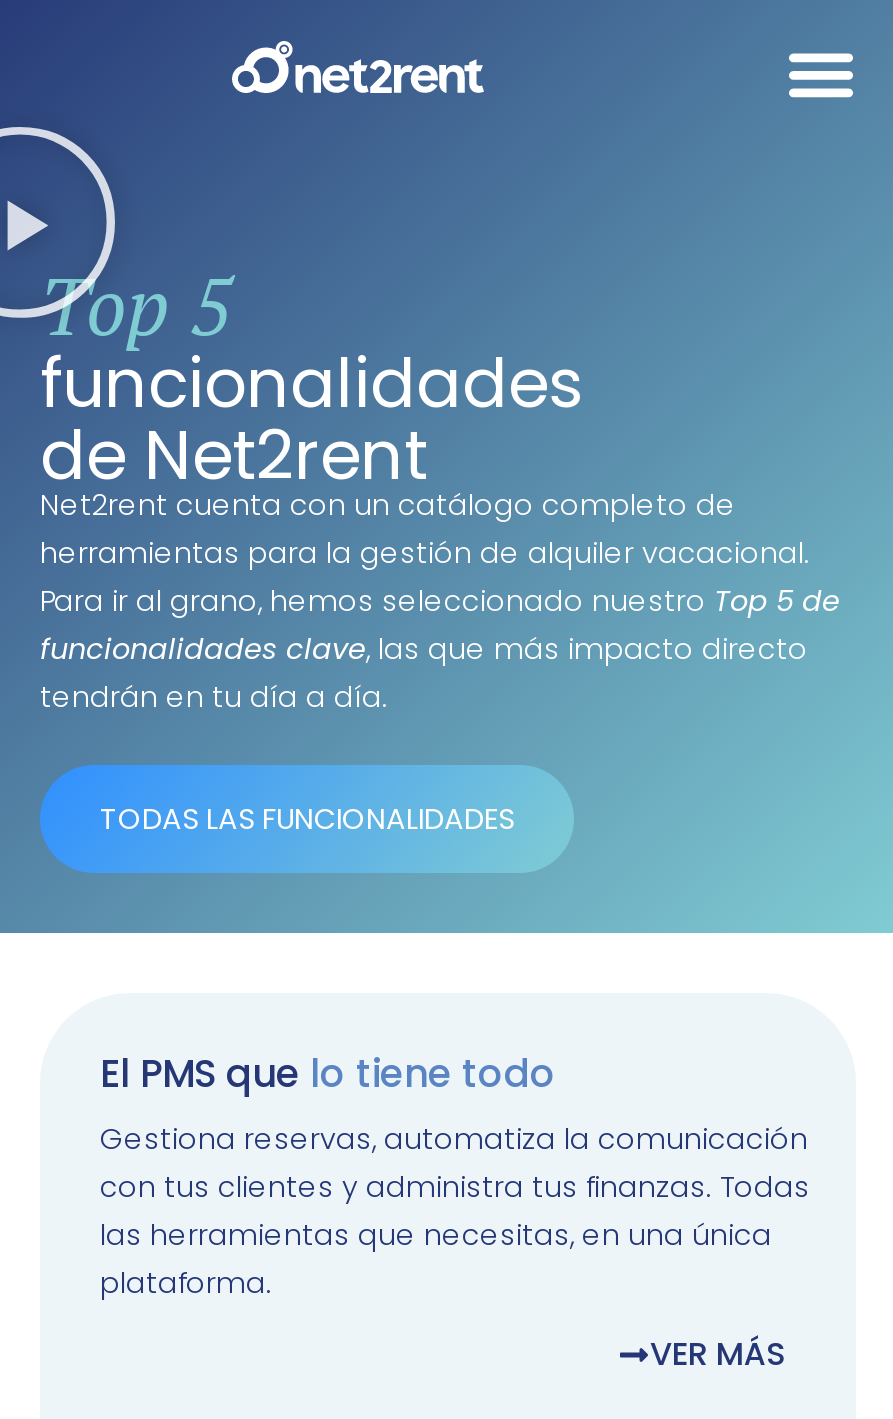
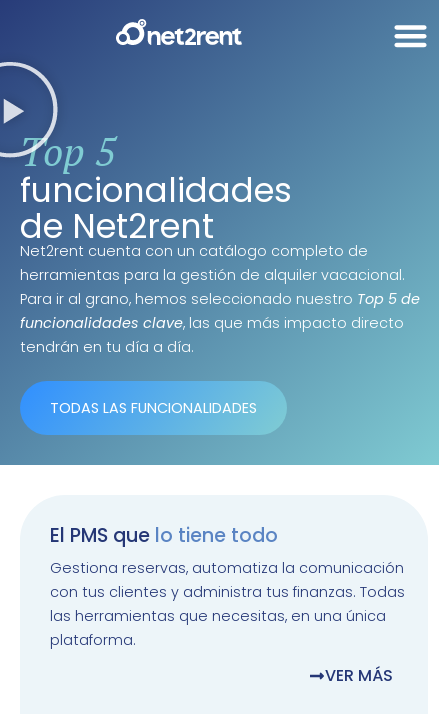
[100,1047,300,1101] El PMS que -> [50,522,278,549] El PMS que l o tiene todo

